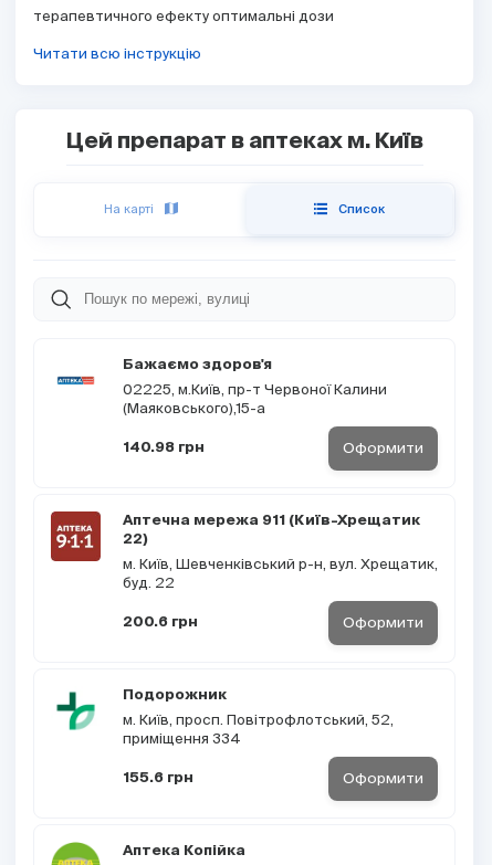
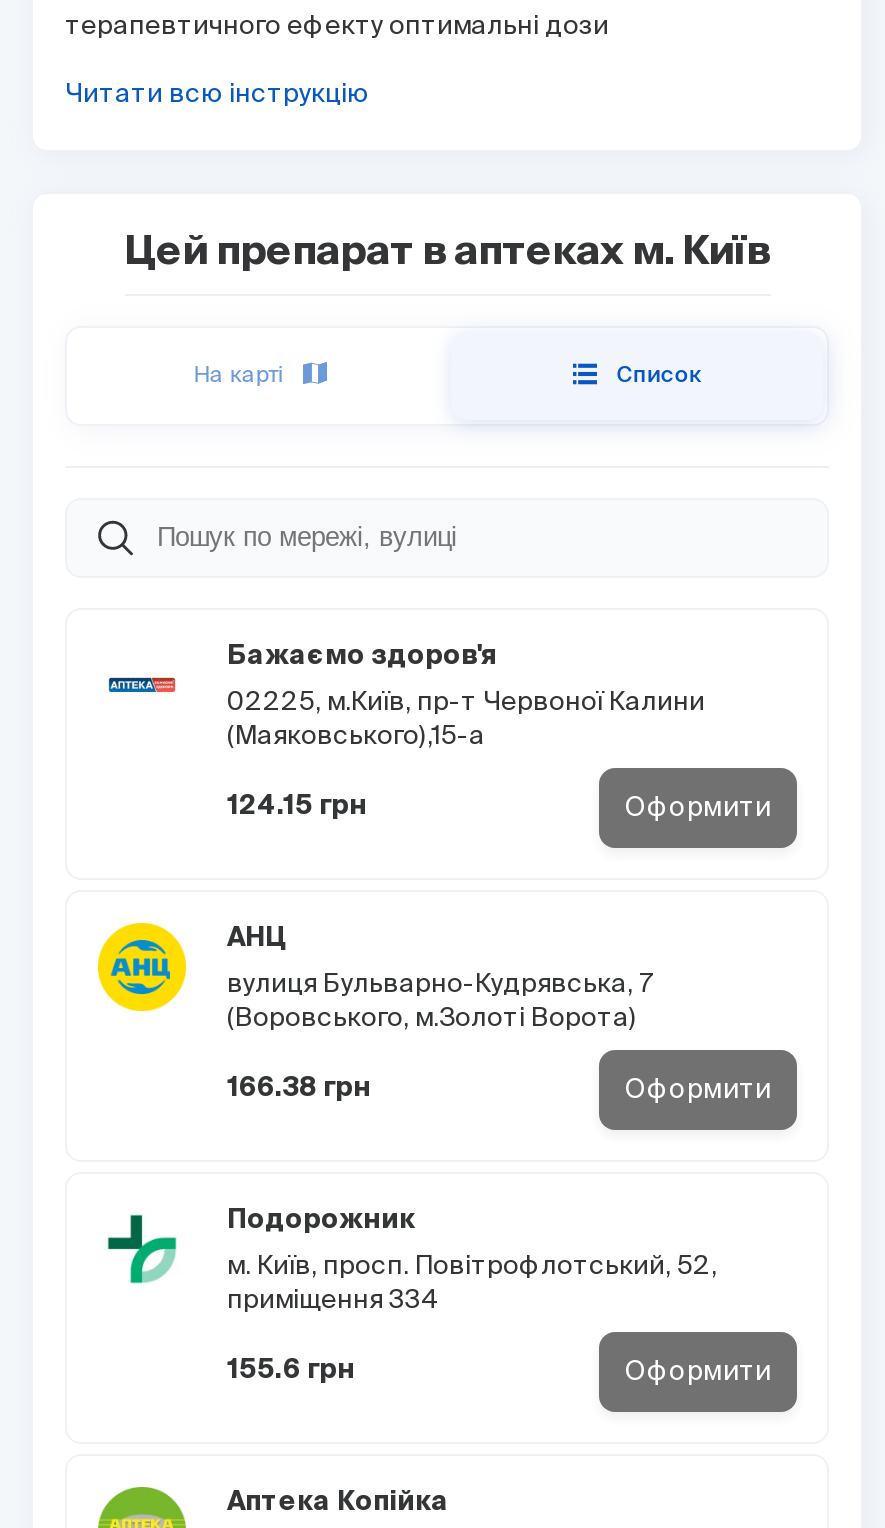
[123,441,205,455] 140.98 грн -> [227,794,367,820] 124.15 грн
[50,510,420,562] [image] | Аптечна мережа 911 (Київ-Хрещатик | 22) -> [95,920,287,1014] [image] | АНЦ
[123,555,438,591] м. Київ, Шевченківський р-н, вул. Хрещатик, | буд. 22 -> [227,967,655,1031] вулиця Бульварно-Кудрявська, 7 | (Воровського, м.Золоті Ворота)
[123,615,198,630] 200.6 грн -> [227,1076,371,1102] 166.38 грн

